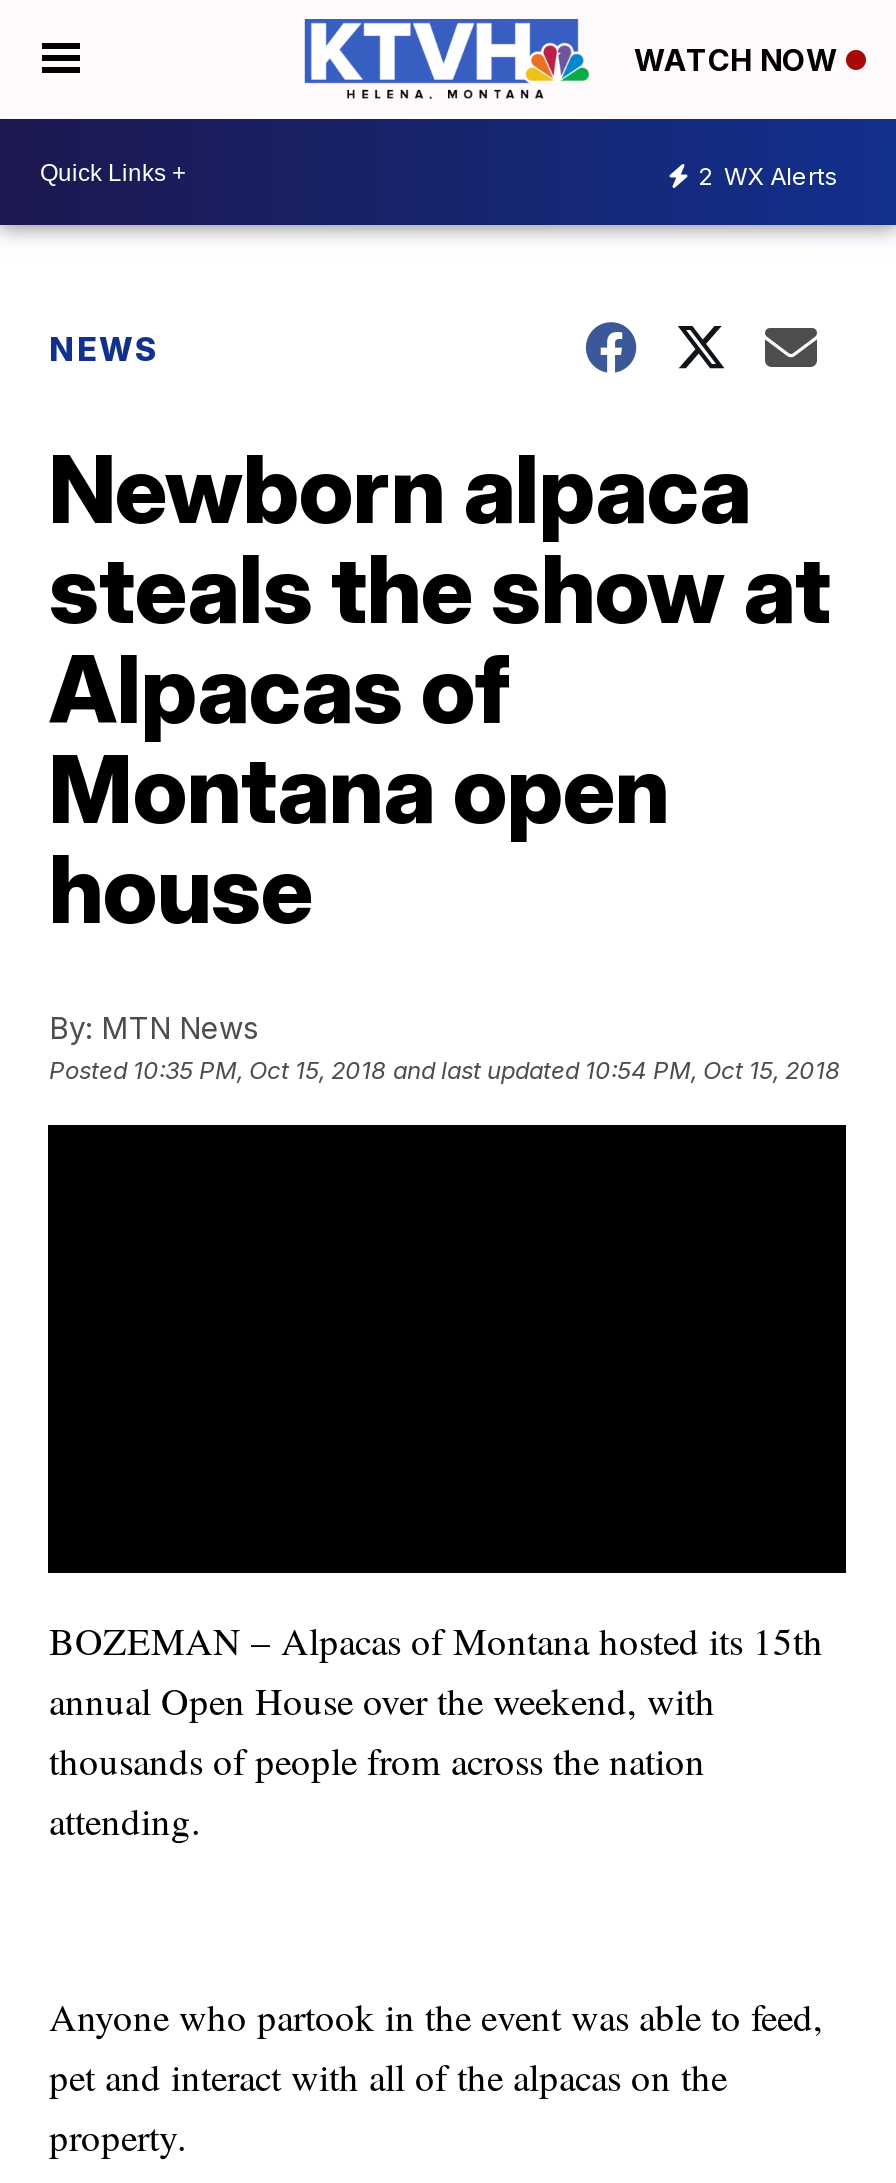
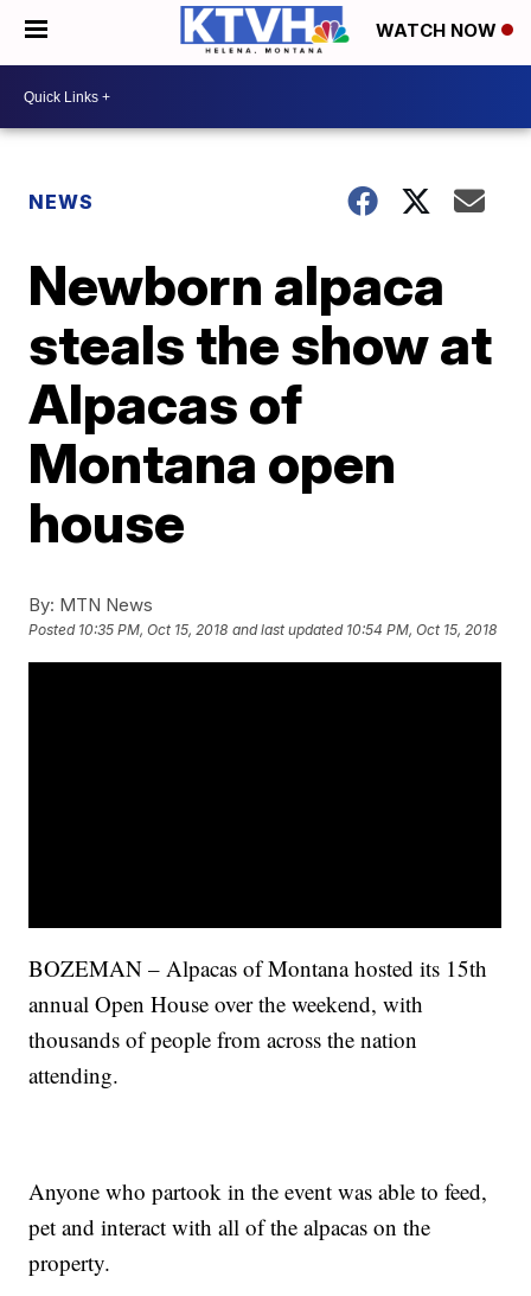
[698,160,838,190] 2 WX Alerts -> none

